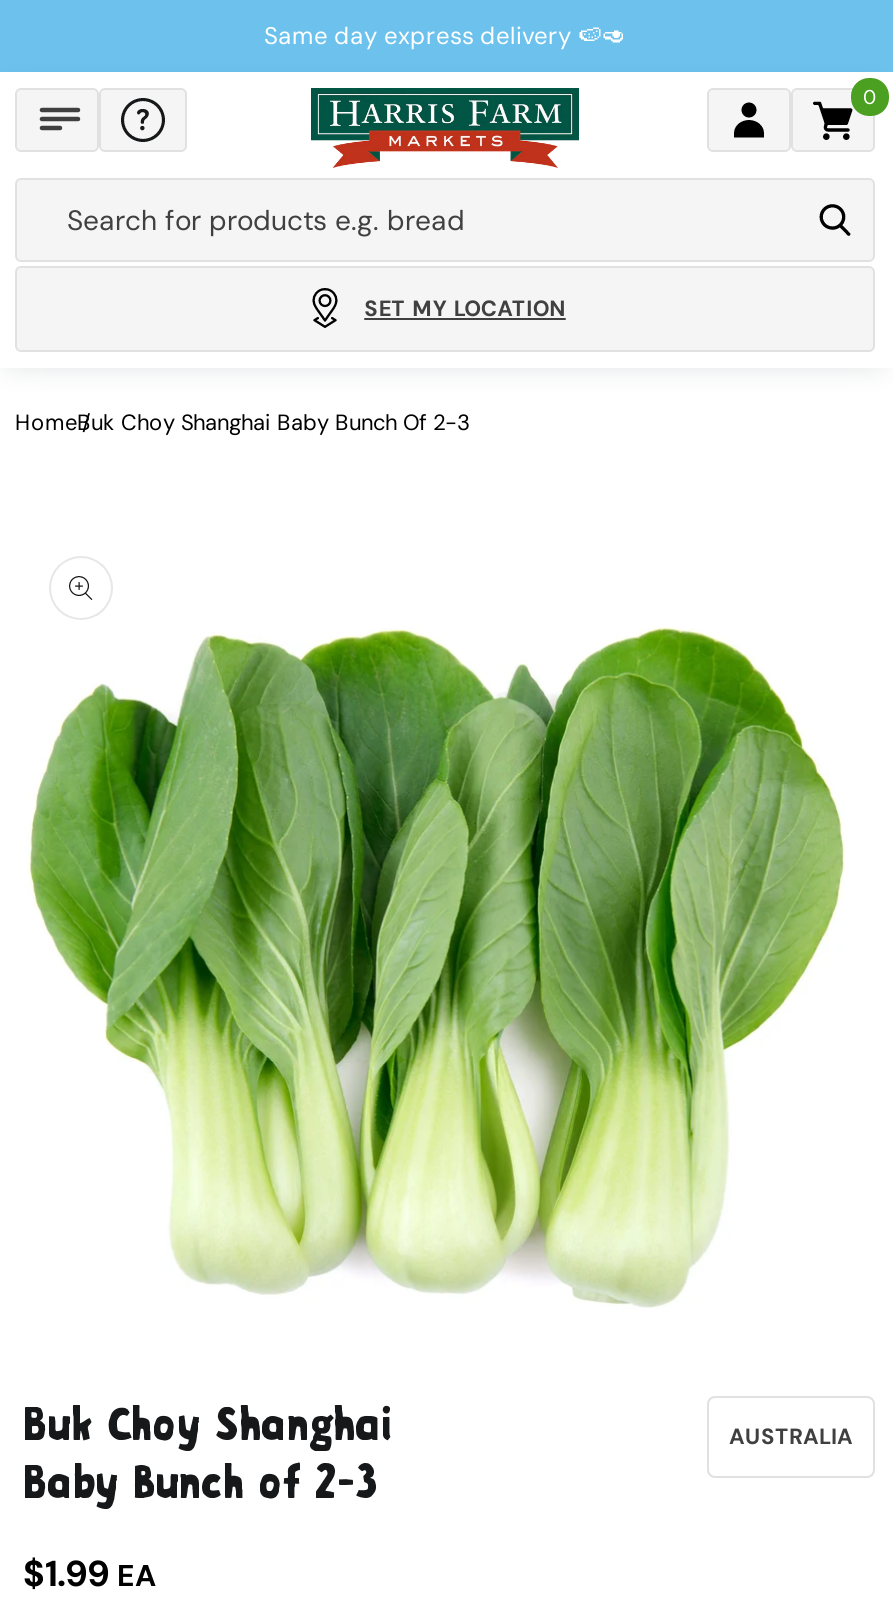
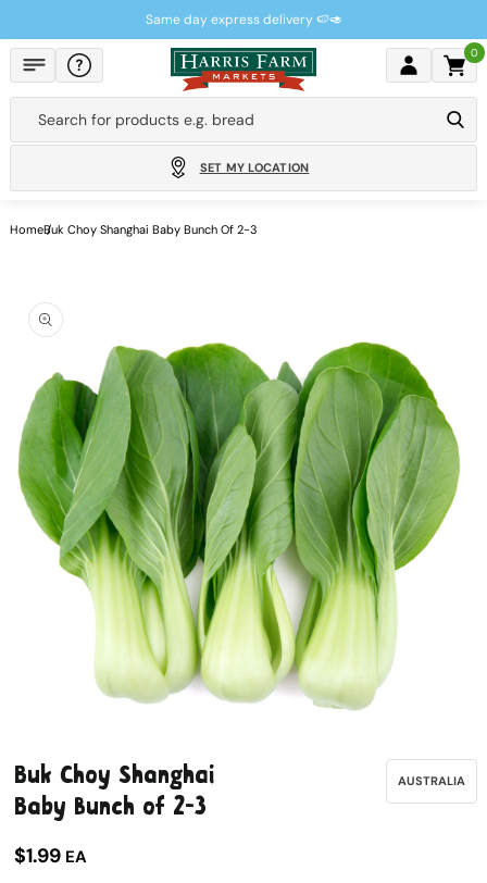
[67,202,475,238] Search for products e.g. apples -> [38,110,254,129] Search for products e.g. bread

